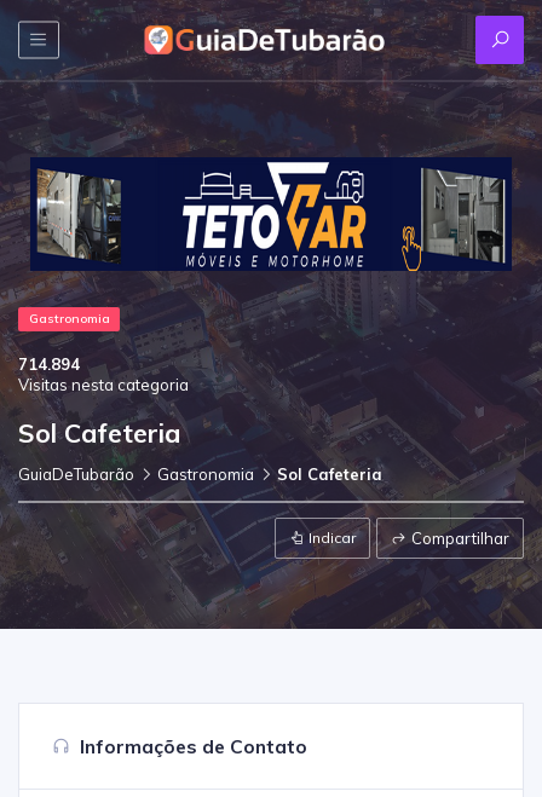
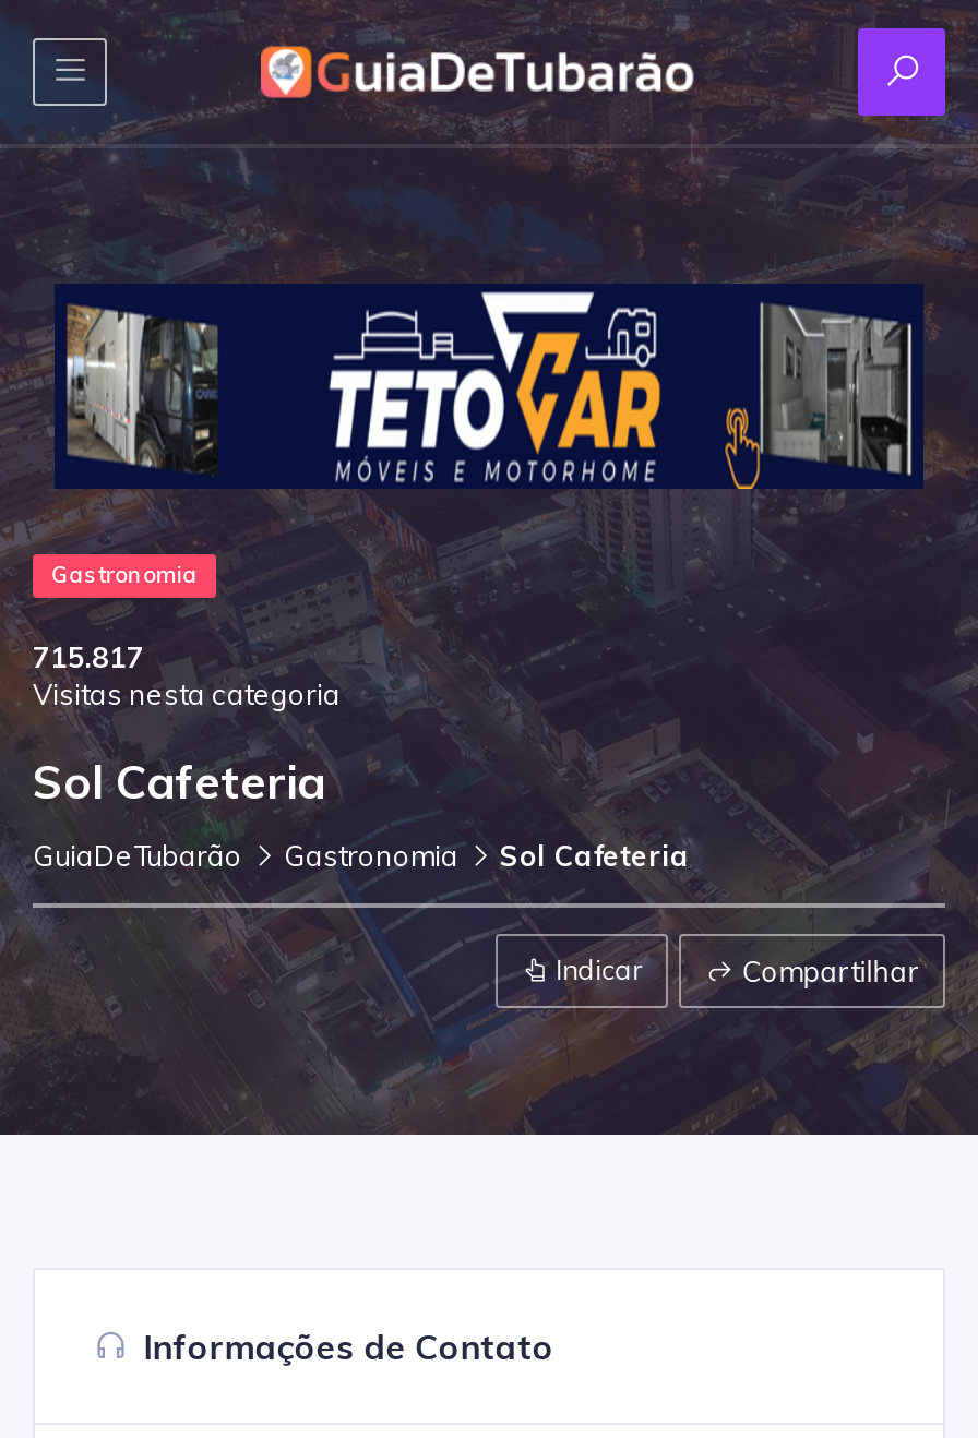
[18,354,80,373] 714.894 -> [33,639,144,674] 715.817

